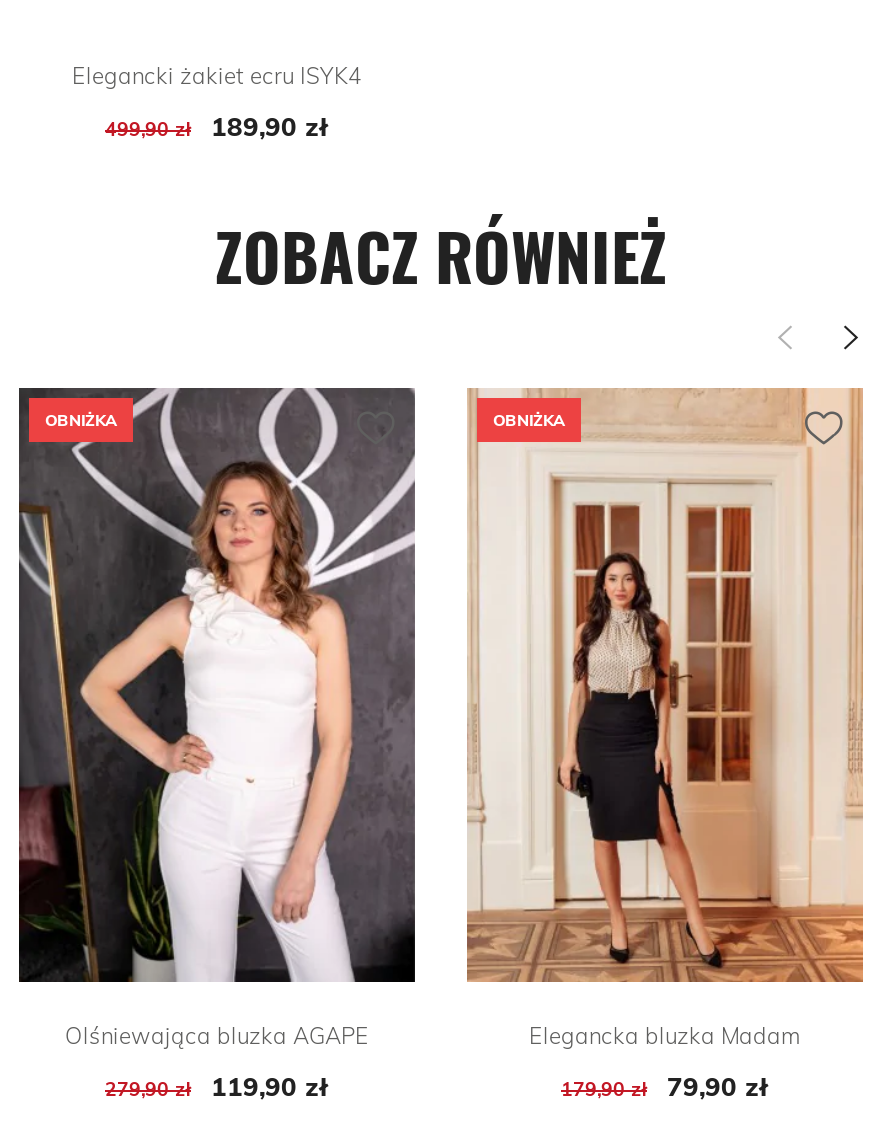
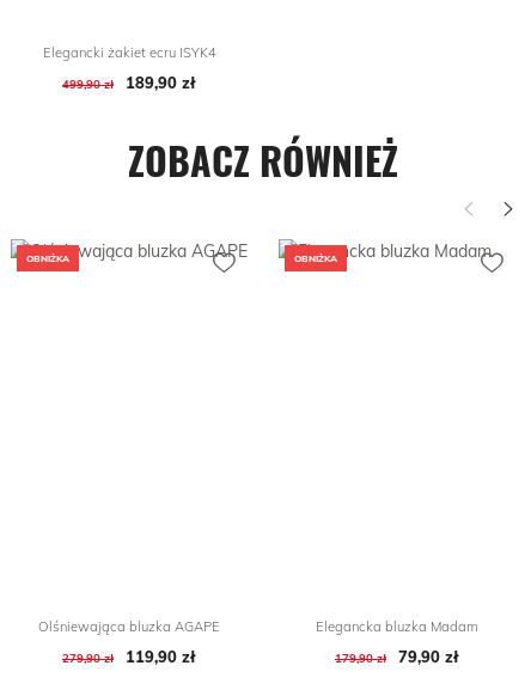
[17,386,417,984] [image] -> none
[465,386,865,984] [image] -> none

